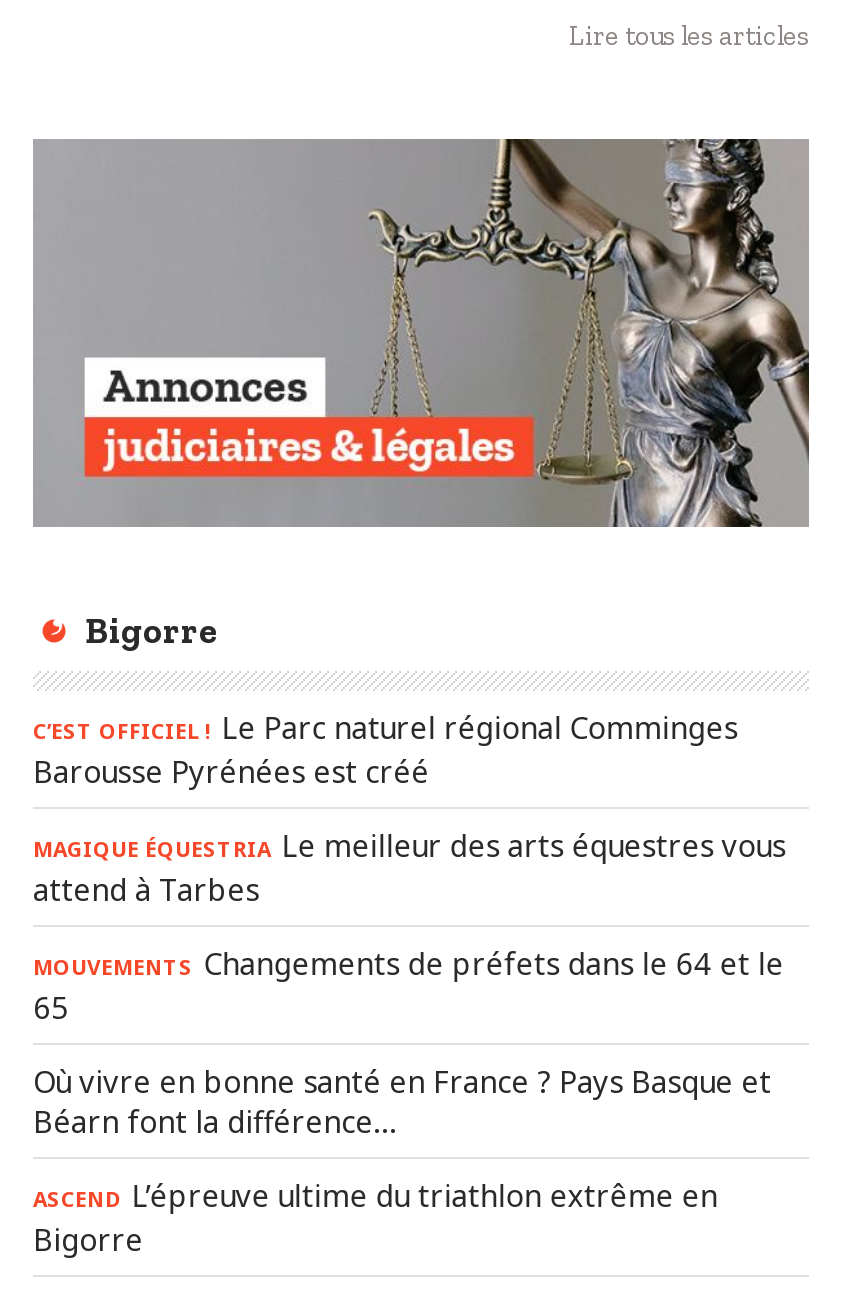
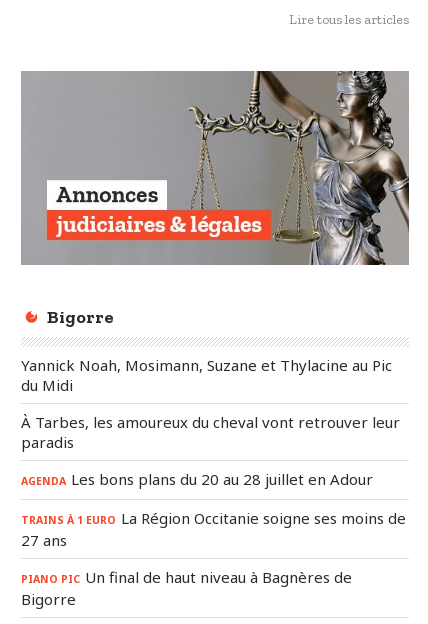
[33,706,737,790] C’EST OFFICIEL ! Le Parc naturel régional Comminges | Barousse Pyrénées est créé -> [21,354,392,394] Yannick Noah, Mosimann, Suzane et Thylacine au Pic | du Midi
[33,824,785,908] MAGIQUE ÉQUESTRIA Le meilleur des arts équestres vous | attend à Tarbes -> [21,411,400,451] À Tarbes, les amoureux du cheval vont retrouver leur | paradis
[33,942,783,1026] MOUVEMENTS Changements de préfets dans le 64 et le | 65 -> [21,468,373,488] AGENDA Les bons plans du 20 au 28 juillet en Adour
[33,1060,771,1140] Où vivre en bonne santé en France ? Pays Basque et | Béarn font la différence… -> [21,507,406,549] TRAINS À 1 EURO La Région Occitanie soigne ses moins de | 27 ans
[33,1174,717,1214] ASCEND L’épreuve ultime du triathlon extrême en -> [21,566,352,586] PIANO PIC Un final de haut niveau à Bagnères de

